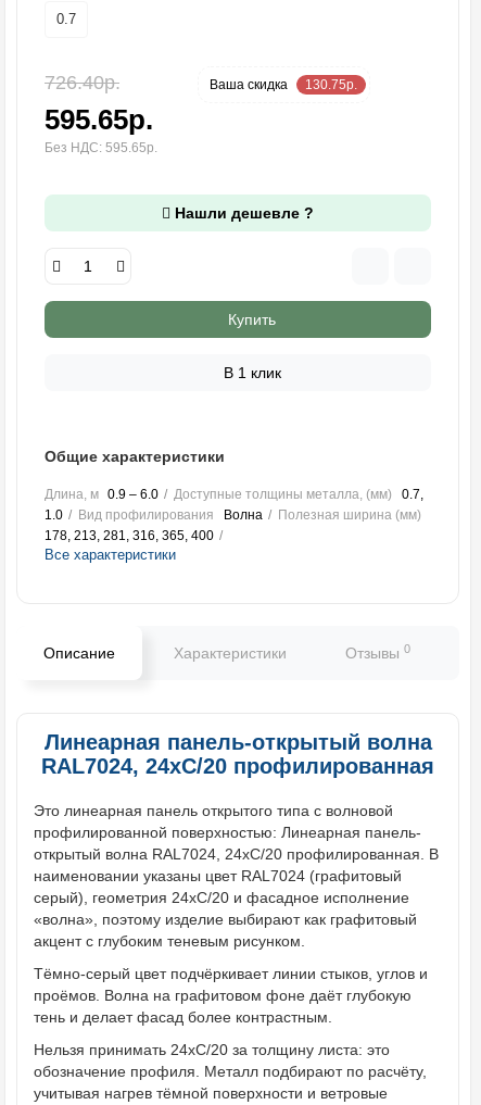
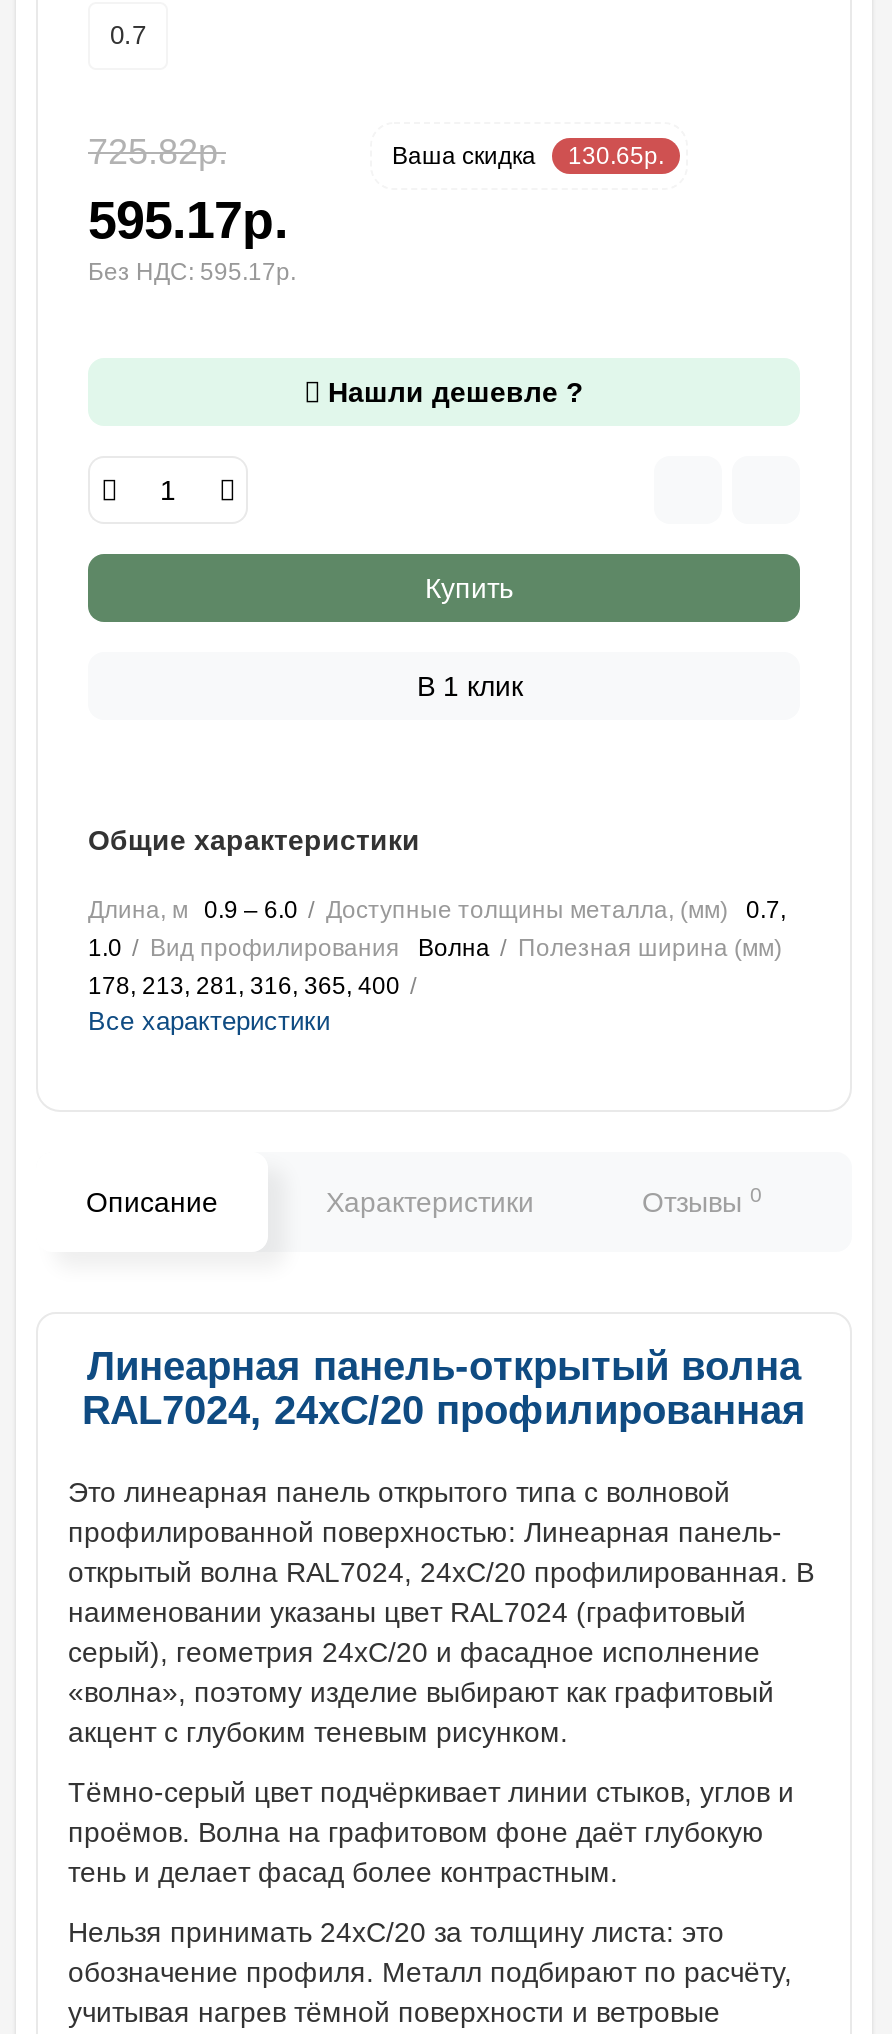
[45,72,121,94] 726.40р. -> [88,133,228,173] 725.82р.
[45,78,357,156] 130.75р. | 595.65р. | Без НДС: 595.65р. -> [88,143,664,287] 130.65р. | 595.17р. | Без НДС: 595.17р.

